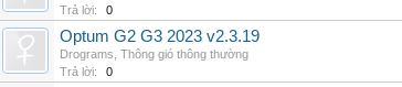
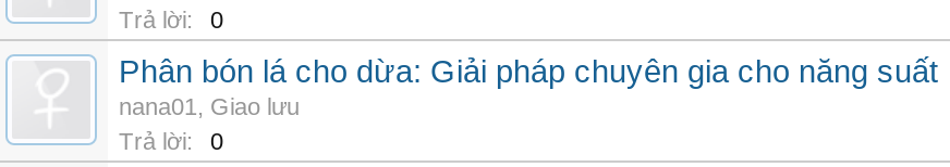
[60,28,260,61] Optum G2 G3 2023 v2.3.19 | Drograms, Thông gió thông thường -> [119,54,938,119] Phân bón lá cho dừa: Giải pháp chuyên gia cho năng suất | nana01, Giao lưu

